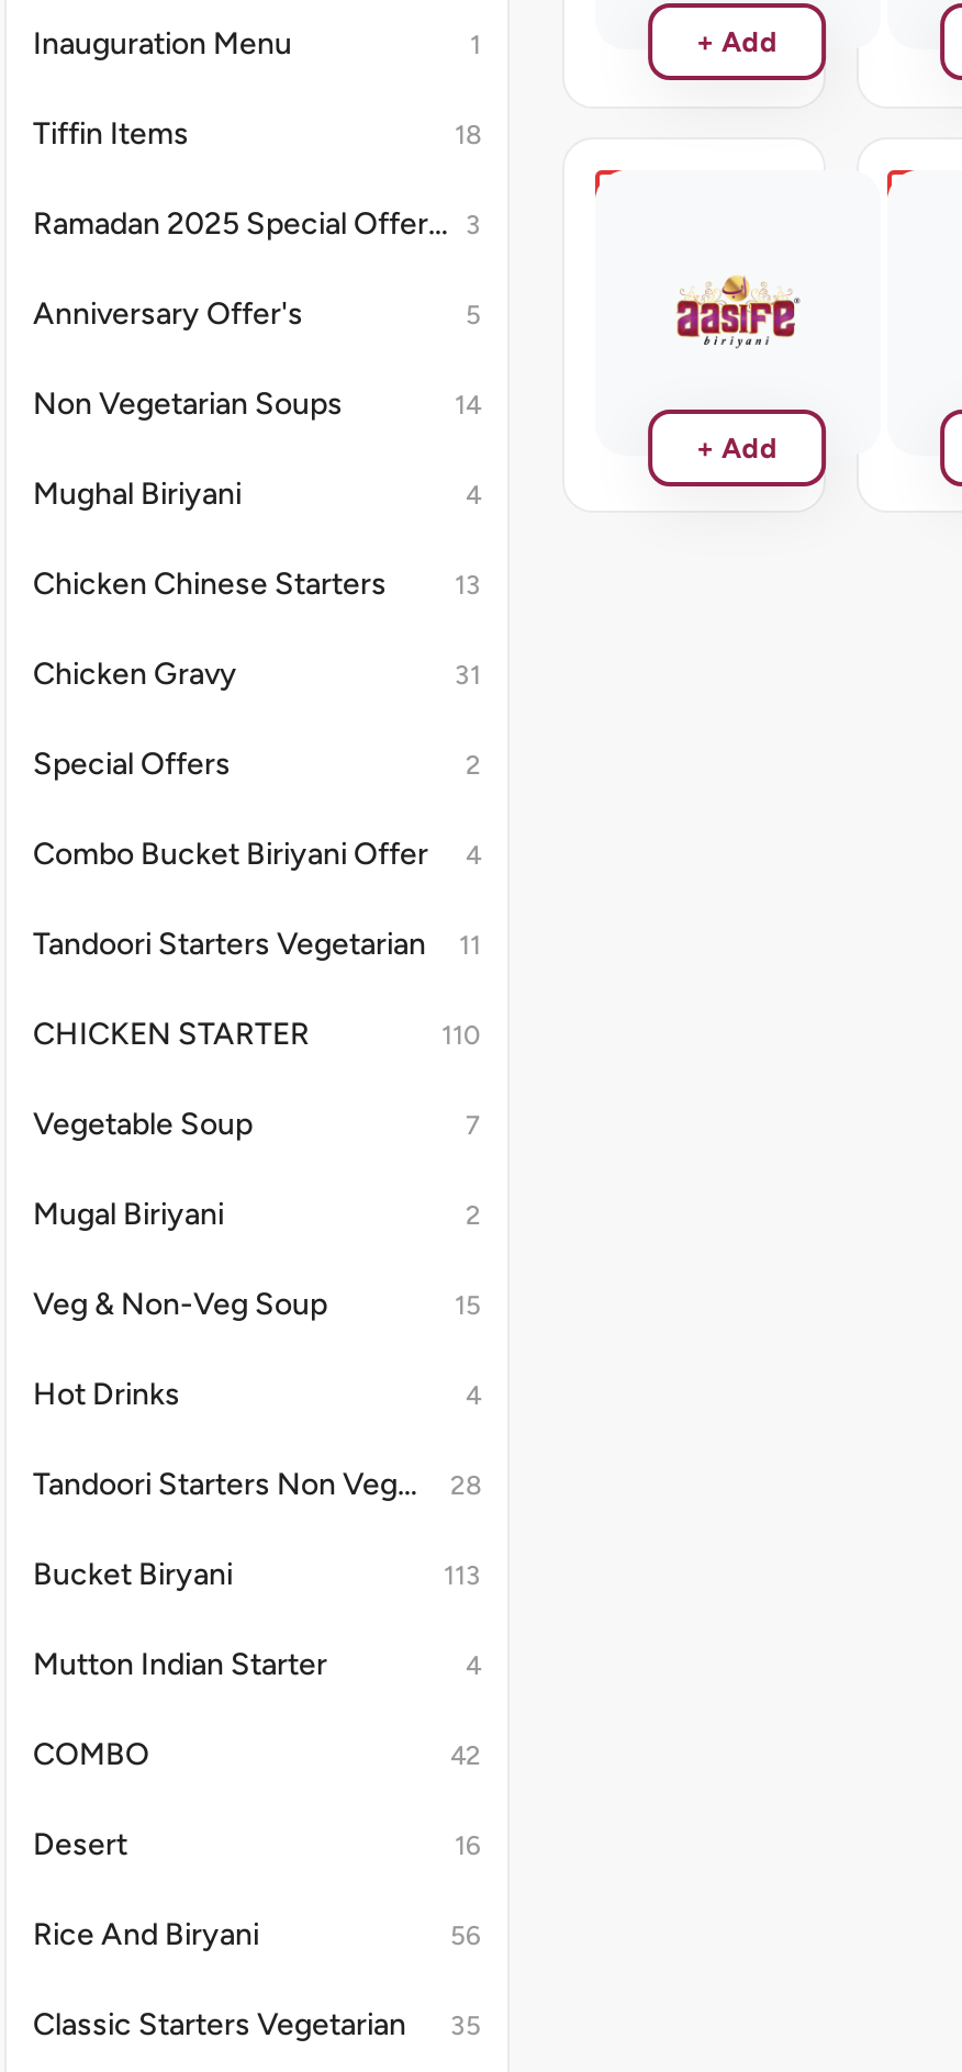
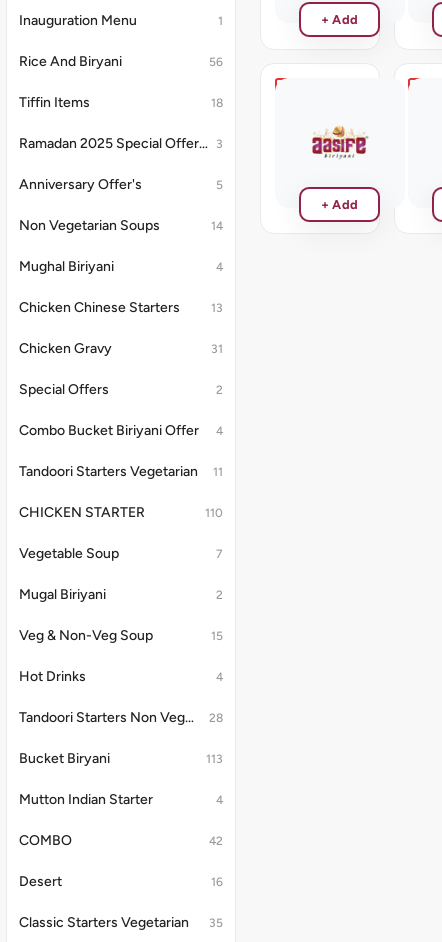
moved [33,115,481,1863] -> [19,94,223,890]: Tiffin Items | 18 | Anniversary Offer's | ... | Desert | 16
moved [33,1916,481,1953] -> [19,53,223,70]: Rice And Biryani | 56

